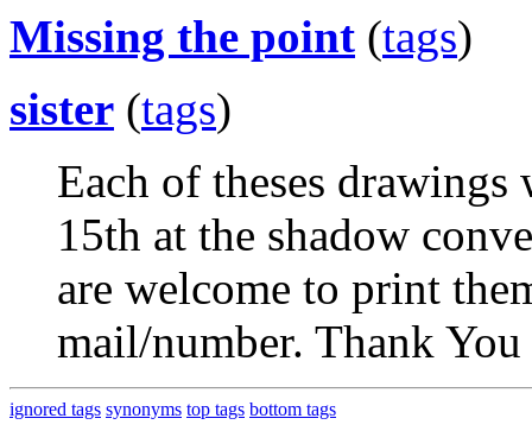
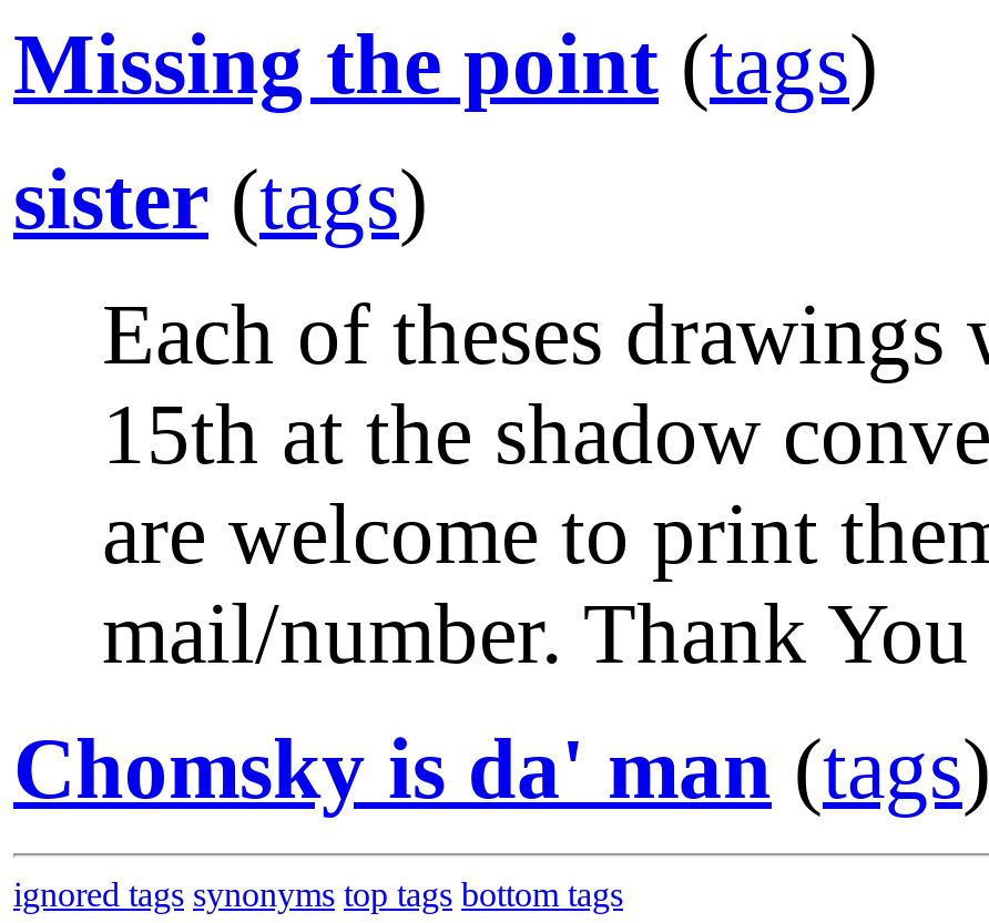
none -> [13,720,989,815] Chomsky is da' man (tags)

